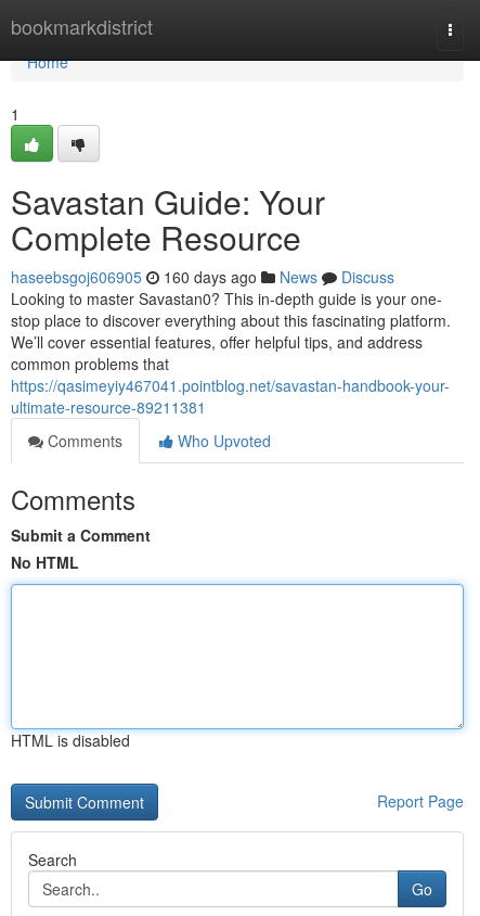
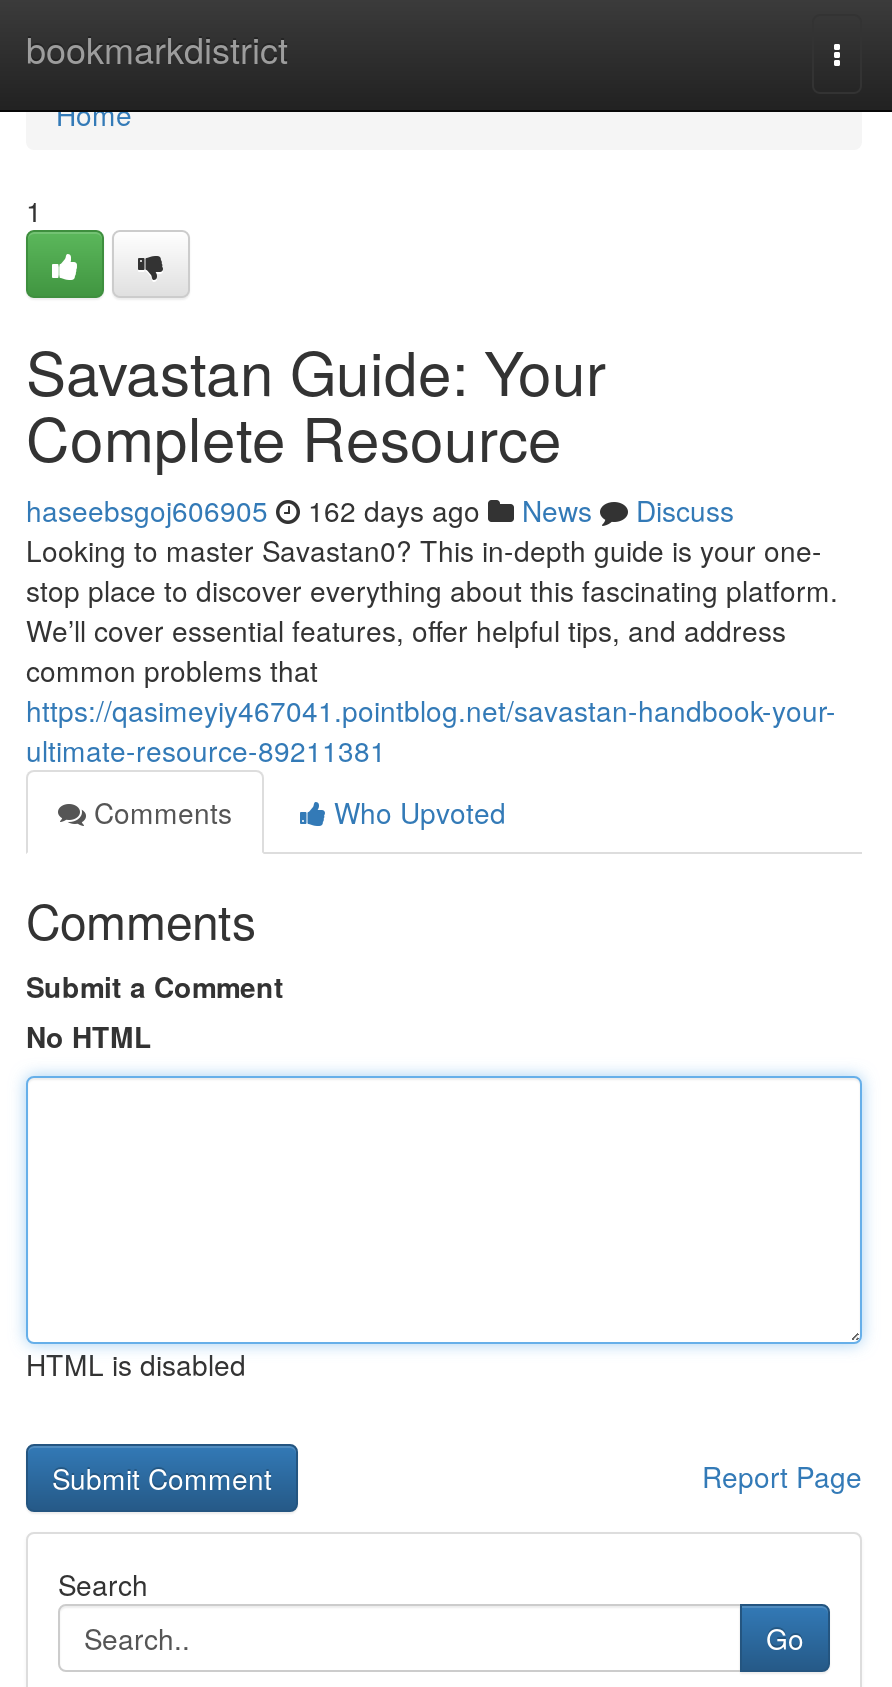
[11,266,394,288] haseebsgoj606905 160 days ago News Discuss -> [26,490,734,530] haseebsgoj606905 162 days ago News Discuss

